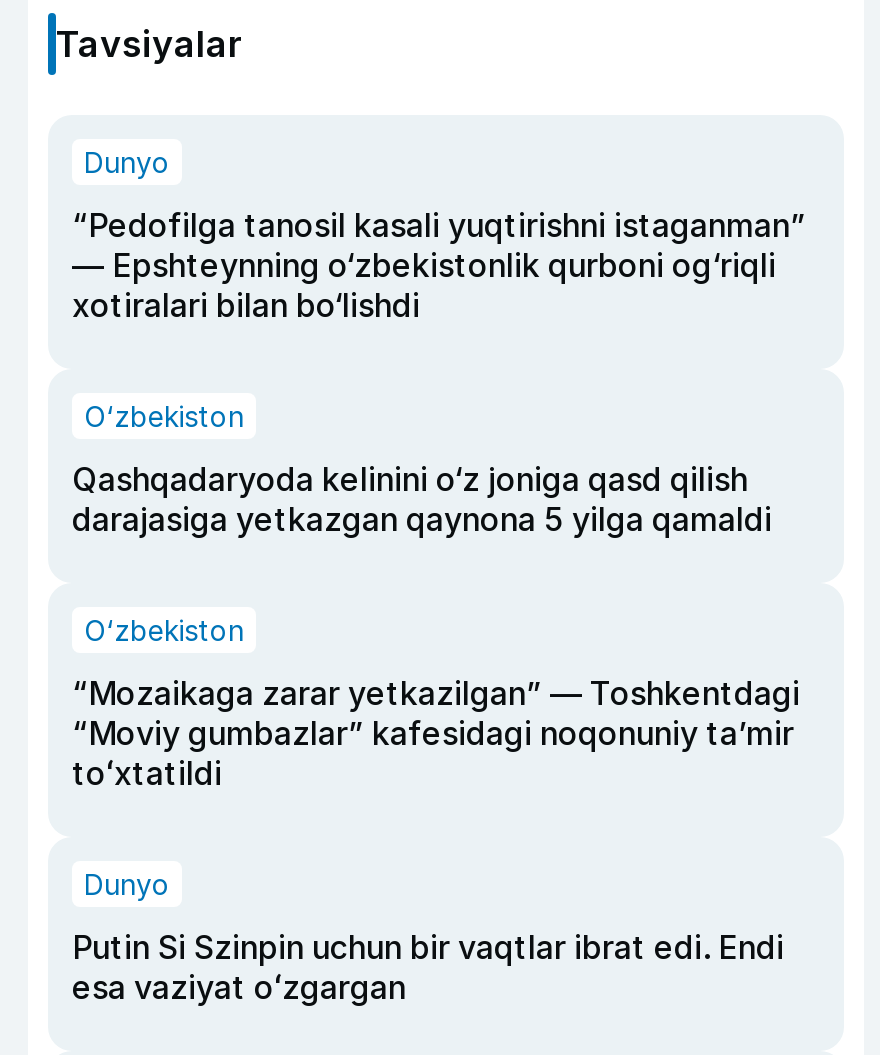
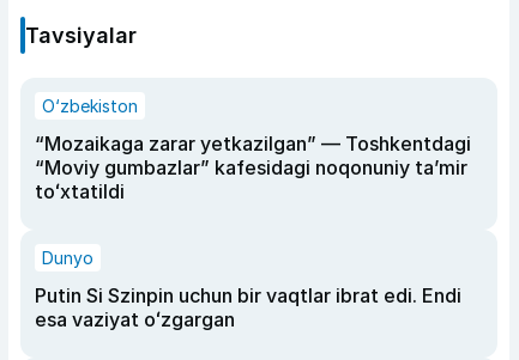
[72,145,806,539] Dunyo | “Pedofilga tanosil kasali yuqtirishni istaganman” | — Epshteynning o‘zbekistonlik qurboni og‘riqli | xotiralari bilan bo‘lishdi | O‘zbekiston | Qashqadaryoda kelinini o‘z joniga qasd qilish | darajasiga yetkazgan qaynona 5 yilga qamaldi -> none

